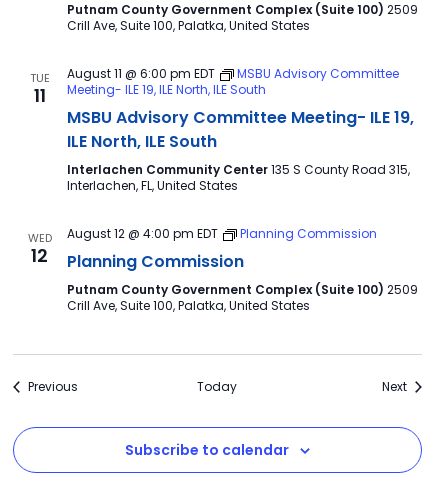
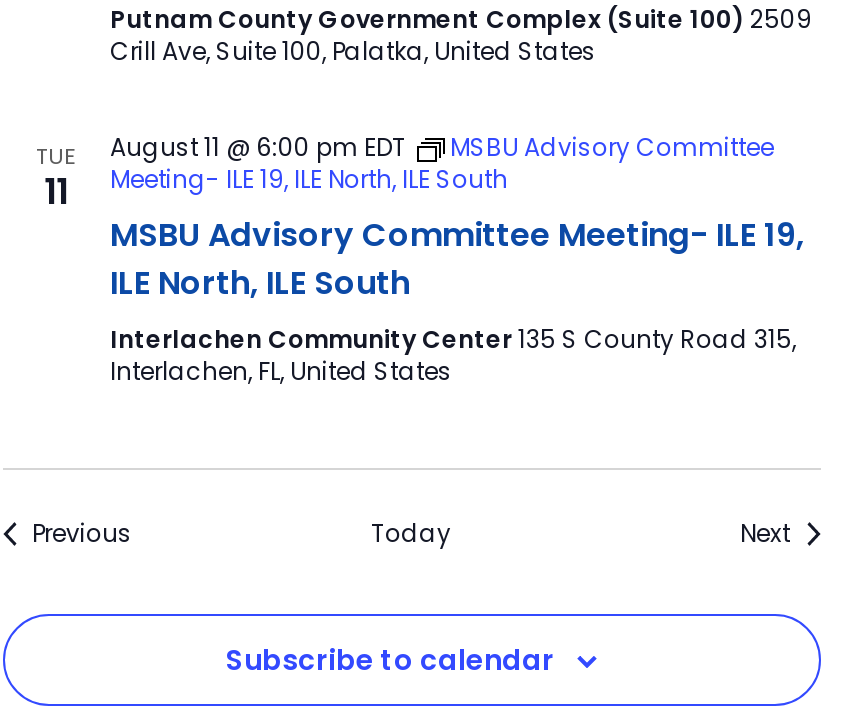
[27,230,51,268] WED | 12 -> none
[66,225,417,314] August 12 @ 4:00 pm EDT | Planning Commission | Planning Commission | Putnam County Government Complex (Suite 100) 2509 | Crill Ave, Suite 100, Palatka, United States -> none

